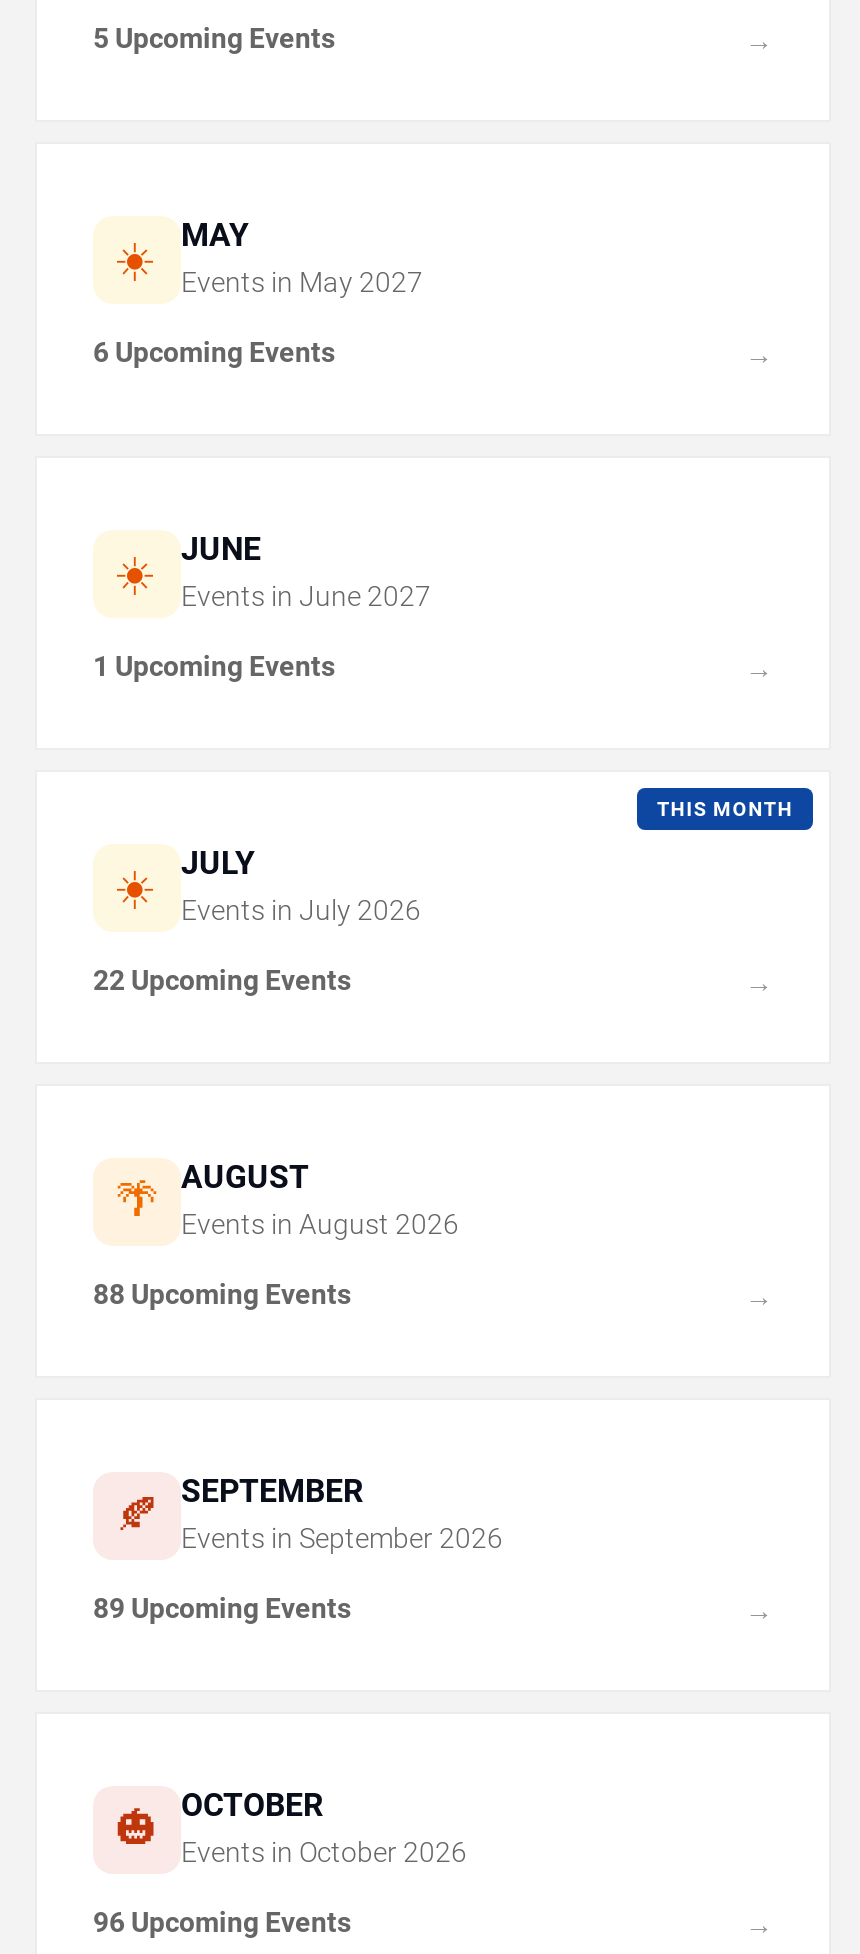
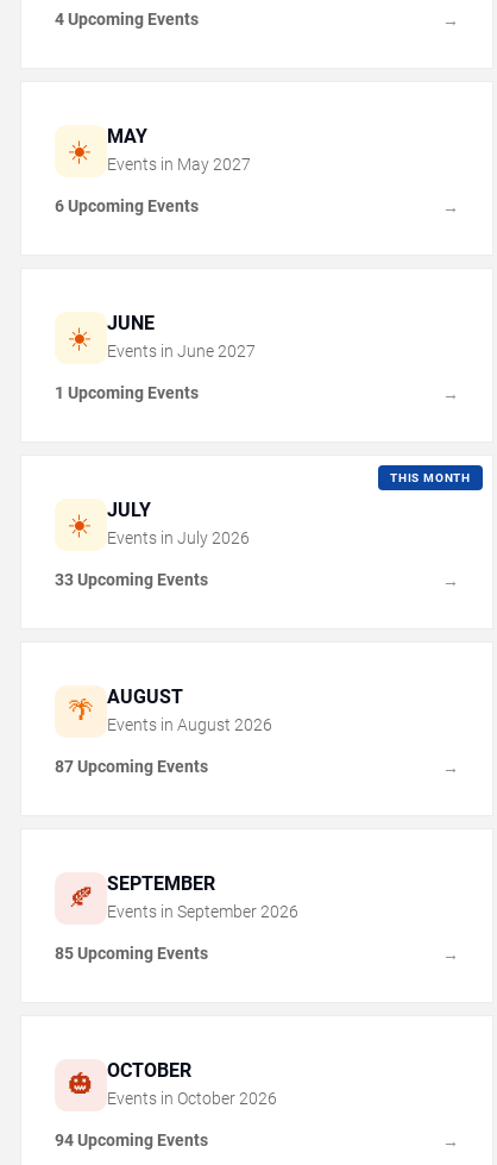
[93,23,335,55] 5 Upcoming Events -> [55,10,199,29] 4 Upcoming Events
[93,965,351,997] 22 Upcoming Events -> [55,571,208,590] 33 Upcoming Events
[93,1279,351,1311] 88 Upcoming Events -> [55,757,208,776] 87 Upcoming Events
[93,1593,351,1625] 89 Upcoming Events -> [55,944,208,963] 85 Upcoming Events
[93,1907,351,1939] 96 Upcoming Events -> [55,1131,208,1150] 94 Upcoming Events

